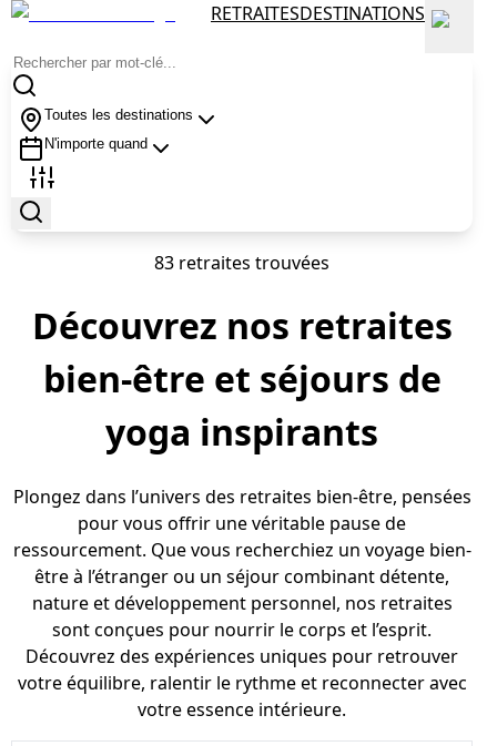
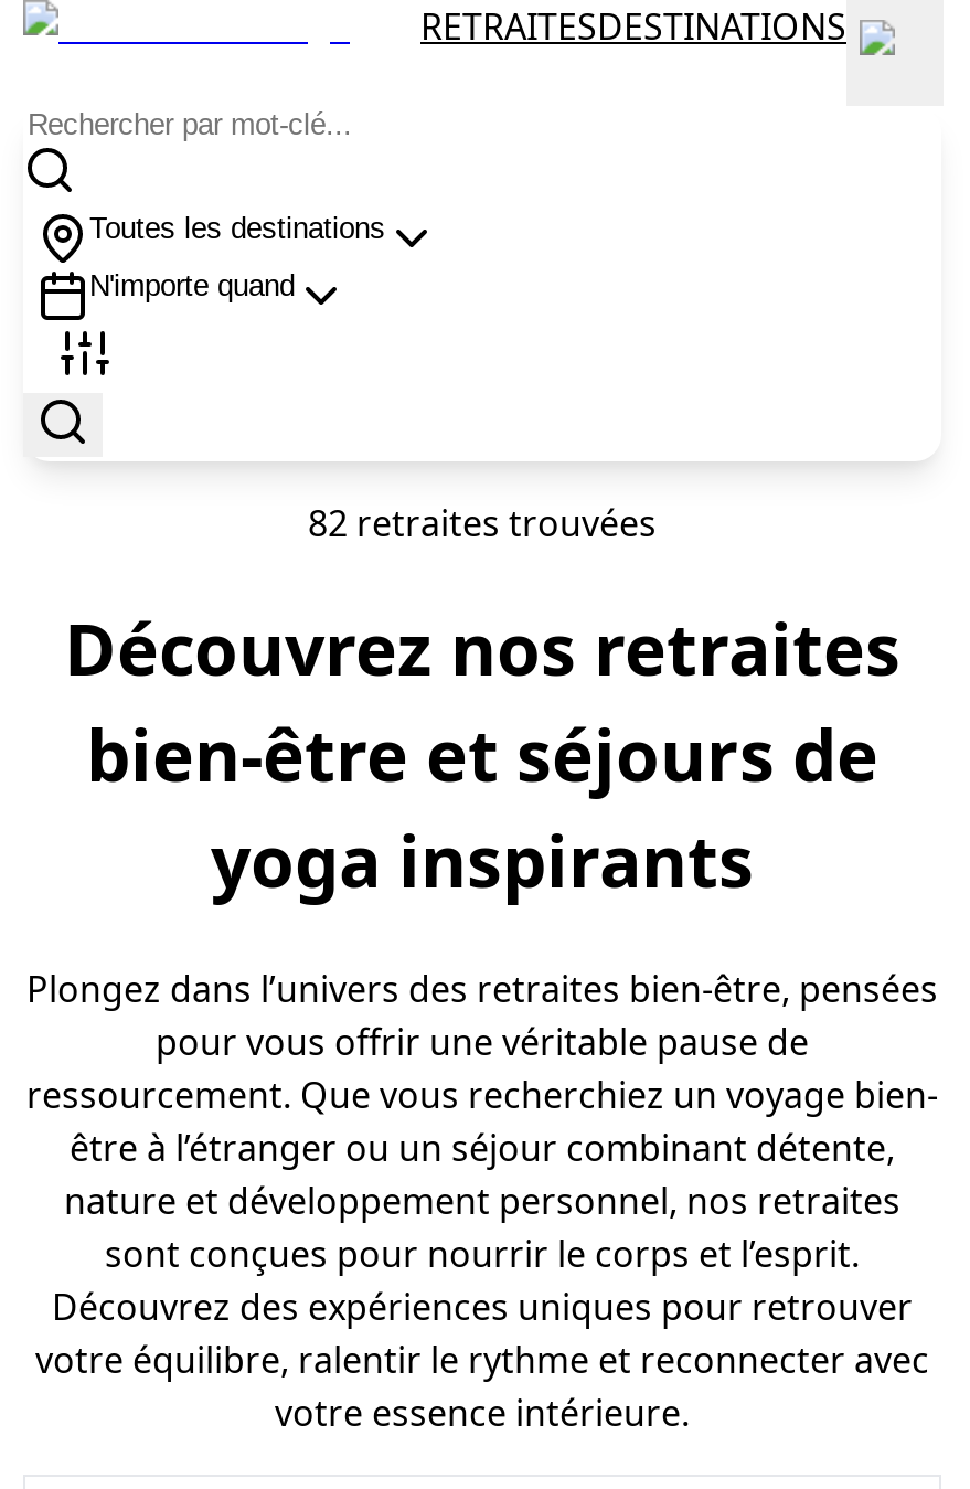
[154,251,329,275] 83 retraites trouvées -> [308,499,657,547] 82 retraites trouvées

